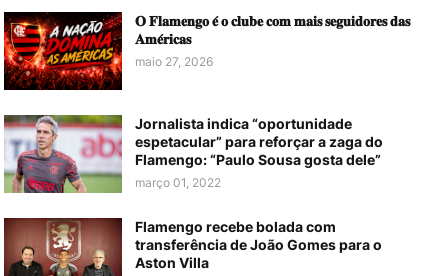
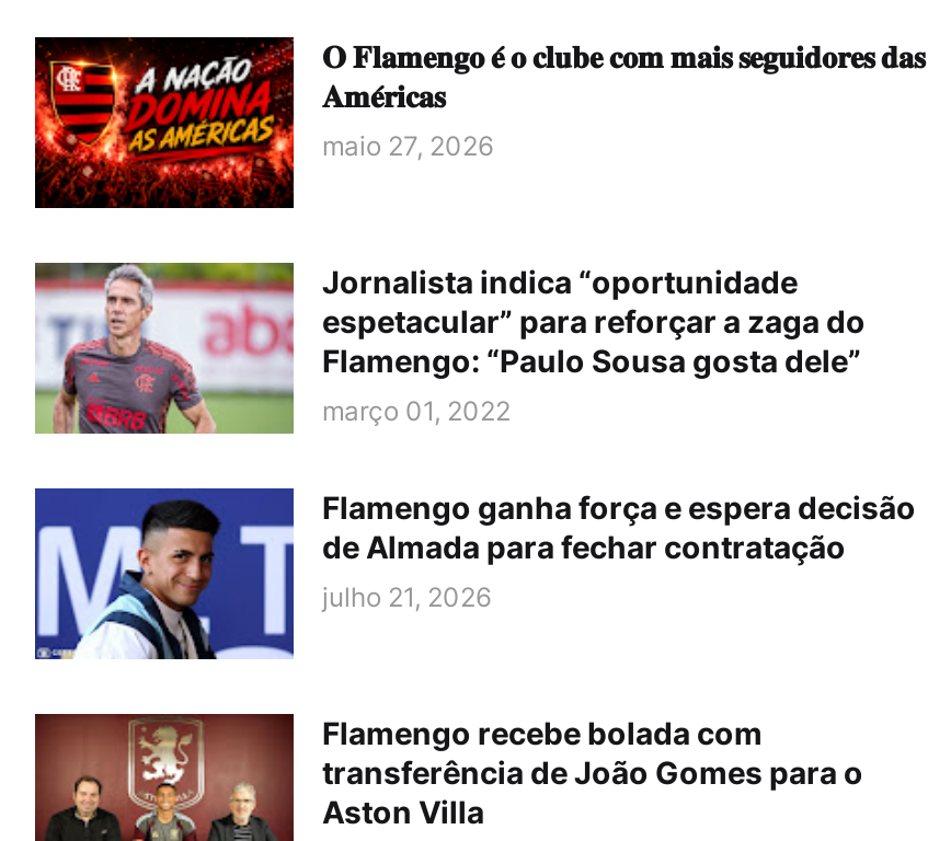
none -> [33,486,916,661] [image] | Flamengo ganha força e espera decisão | de Almada para fechar contratação | julho 21, 2026

